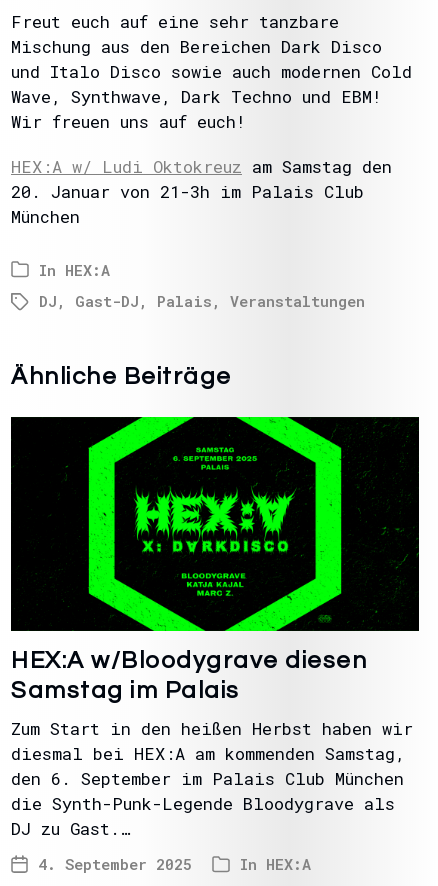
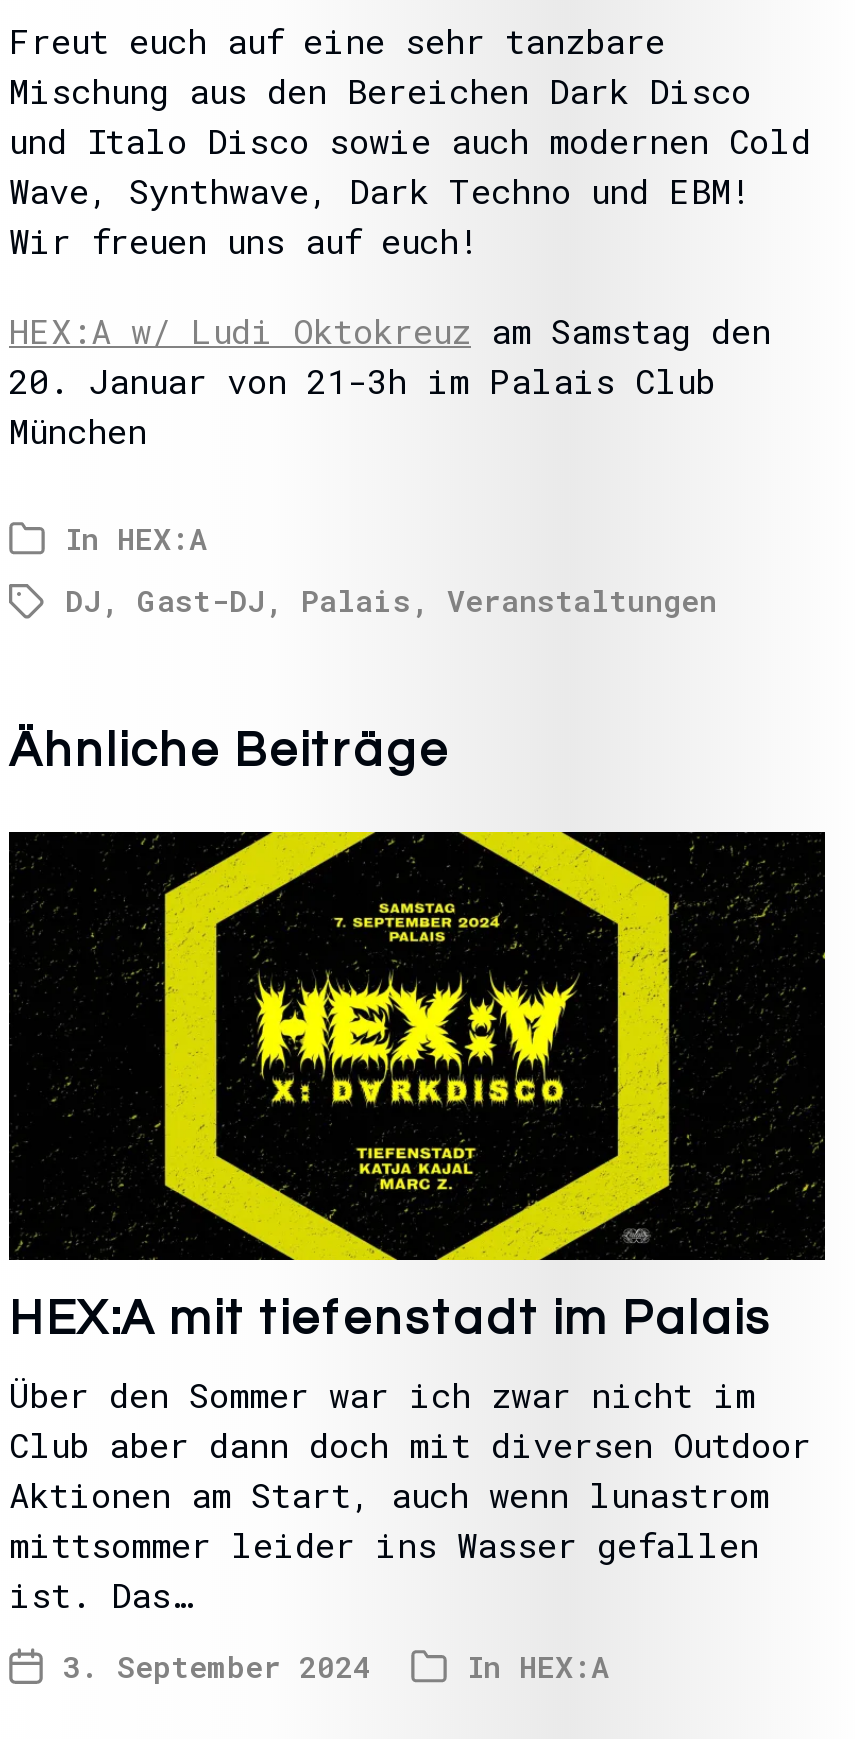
[11,416,367,703] [image] | HEX:A w/Bloodygrave diesen | Samstag im Palais -> [9,829,772,1344] [image] | HEX:A mit tiefenstadt im Palais
[11,717,413,840] Zum Start in den heißen Herbst haben wir | diesmal bei HEX:A am kommenden Samstag, | den 6. September im Palais Club München | die Synth-Punk-Legende Bloodygrave als | DJ zu Gast.… -> [9,1372,811,1618] Über den Sommer war ich zwar nicht im | Club aber dann doch mit diversen Outdoor | Aktionen am Start, auch wenn lunastrom | mittsommer leider ins Wasser gefallen | ist. Das…
[38,854,192,874] 4. September 2025 -> [63,1646,371,1686] 3. September 2024

